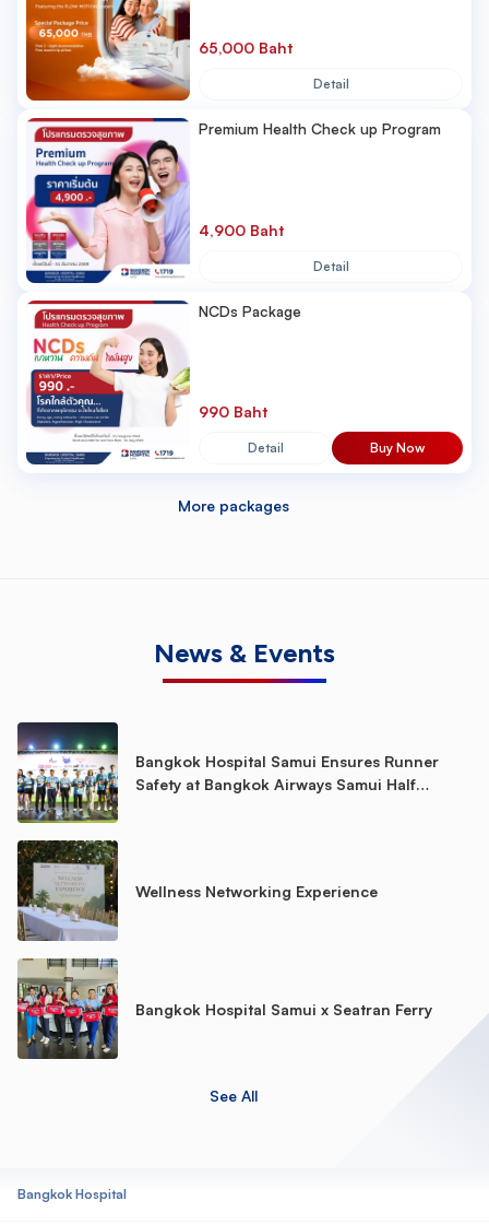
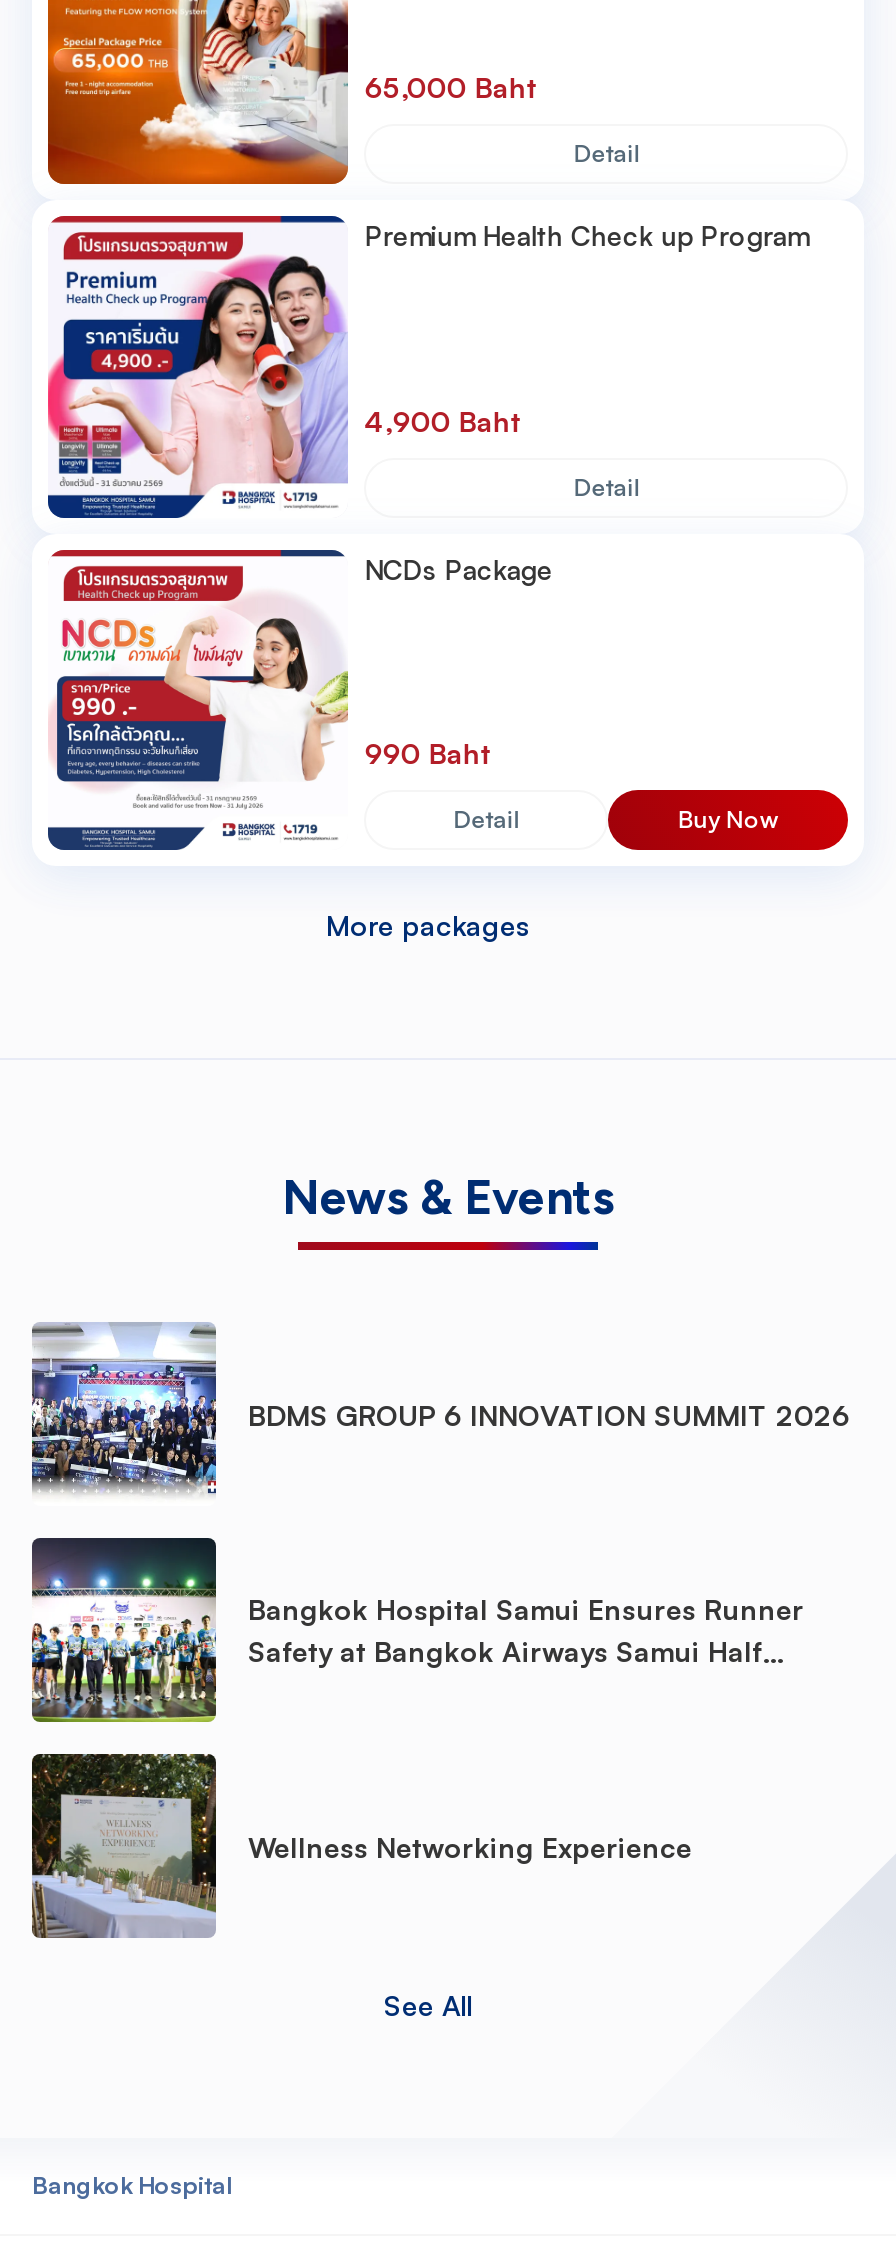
none -> [30,1322,850,1496] [image] | BDMS GROUP 6 INNOVATION SUMMIT 2026
moved [15,725,439,901] -> [28,1542,804,1864]: [image] | Bangkok Hospital Samui Ensures Runner | Safety at Bangkok Airways Samui Half | Wellness Networking Experience
[16,957,432,1060] [image] | Bangkok Hospital Samui x Seatran Ferry -> none

